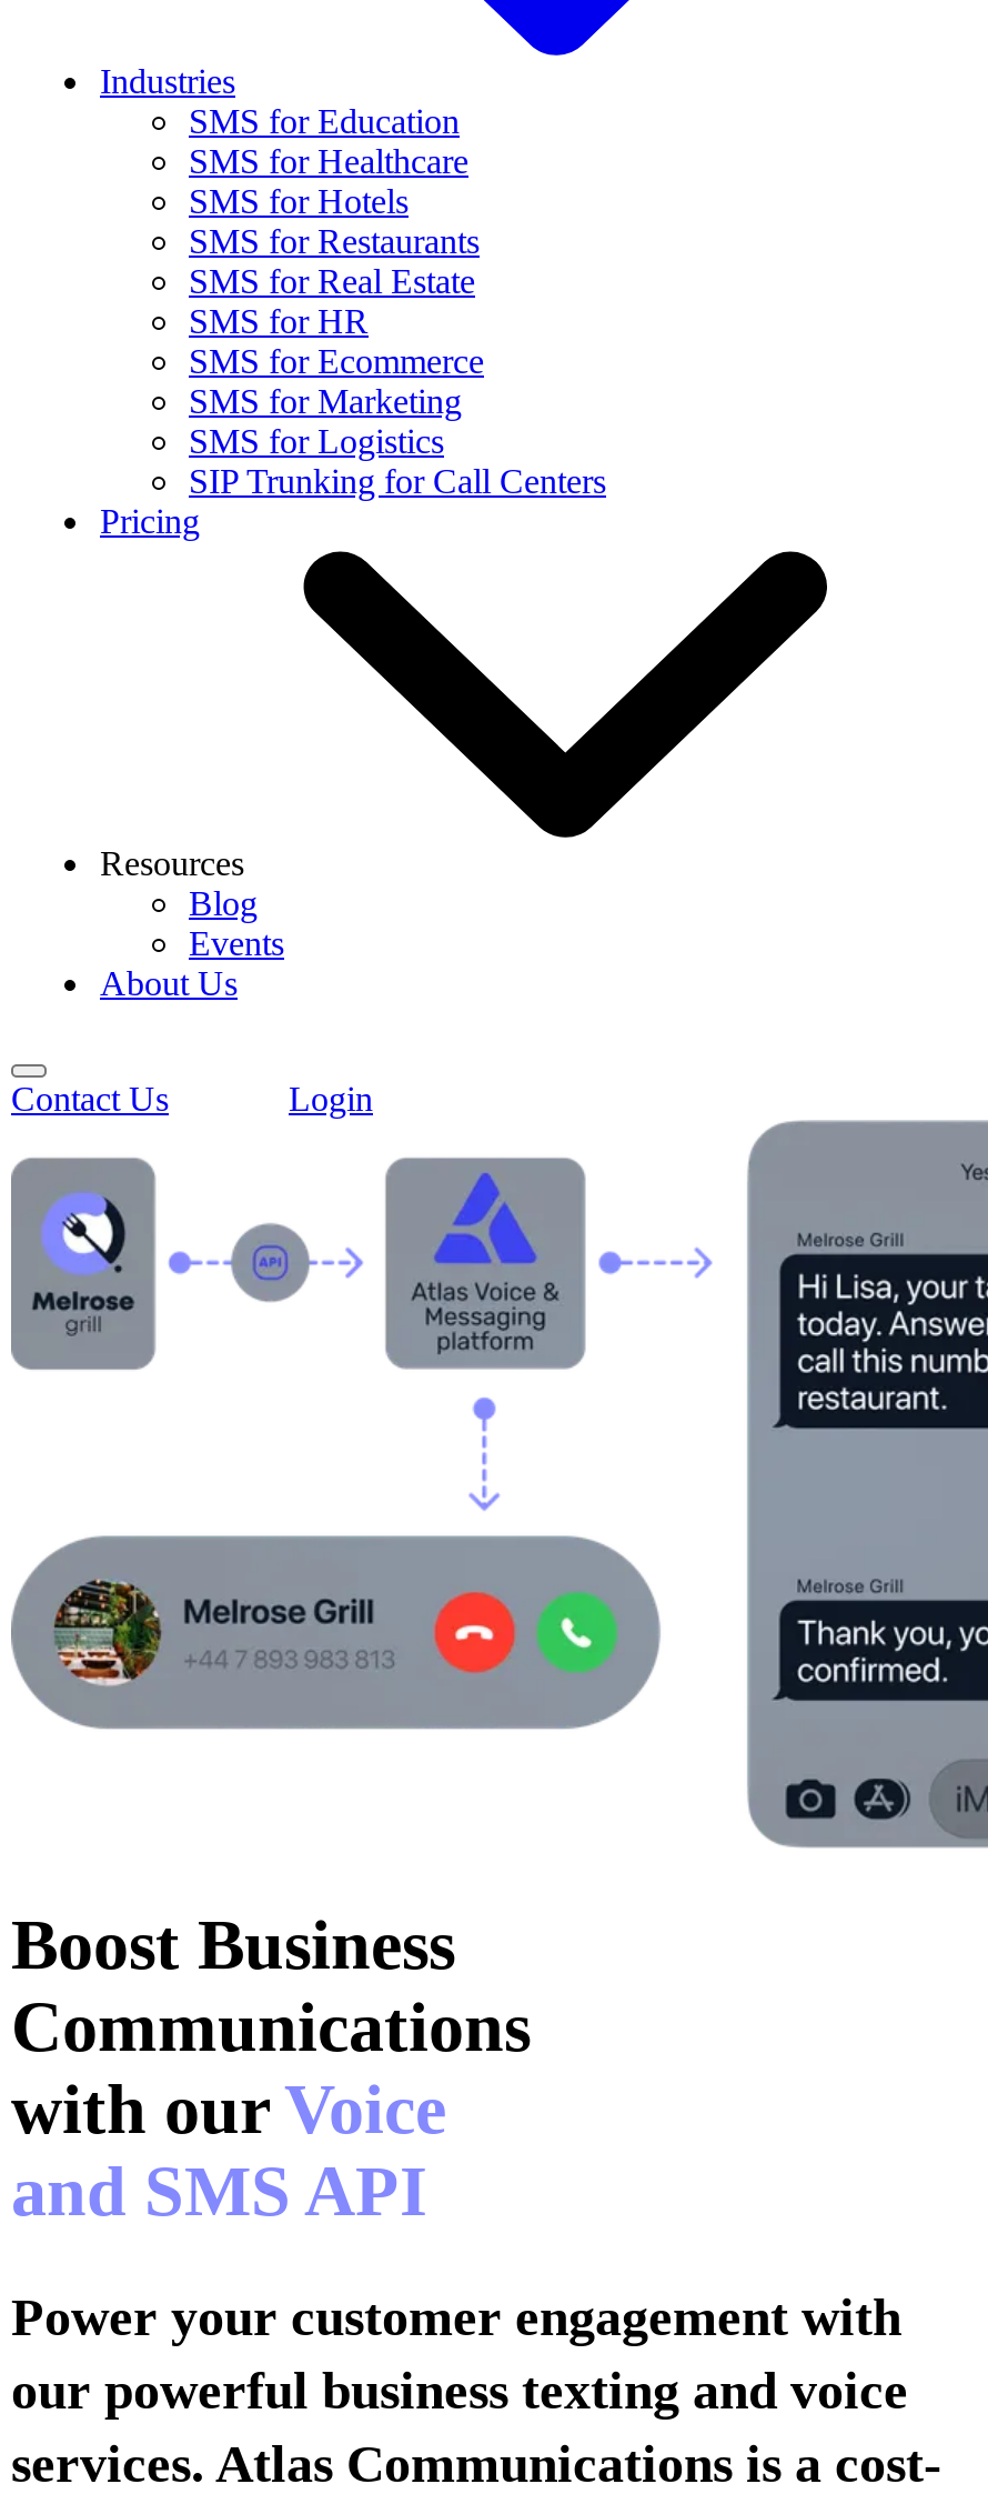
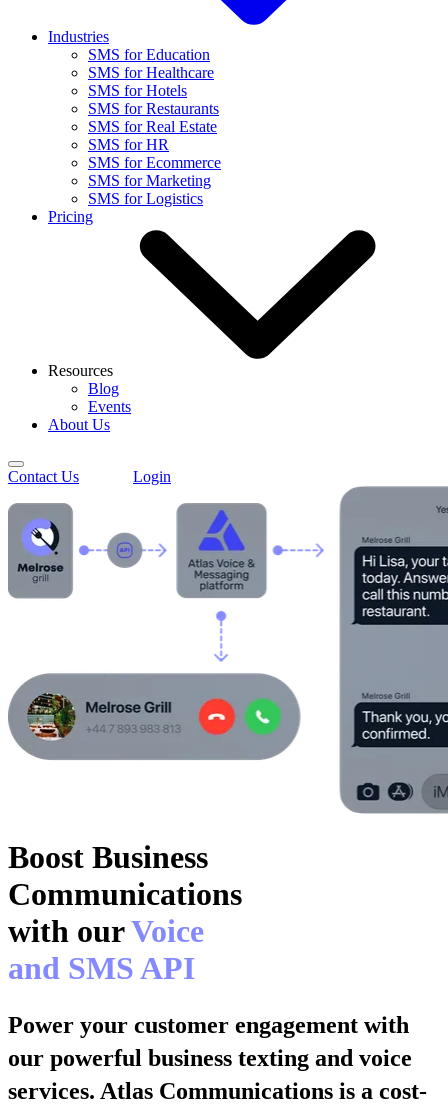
[189,462,606,500] SIP Trunking for Call Centers -> none

